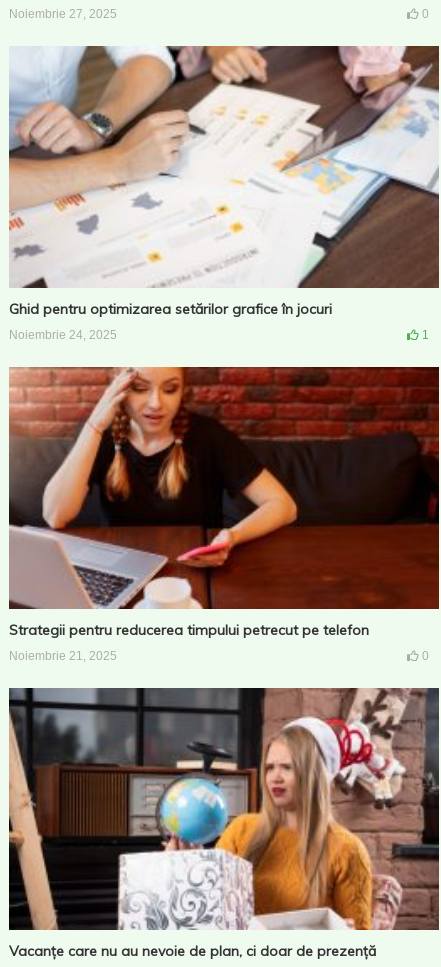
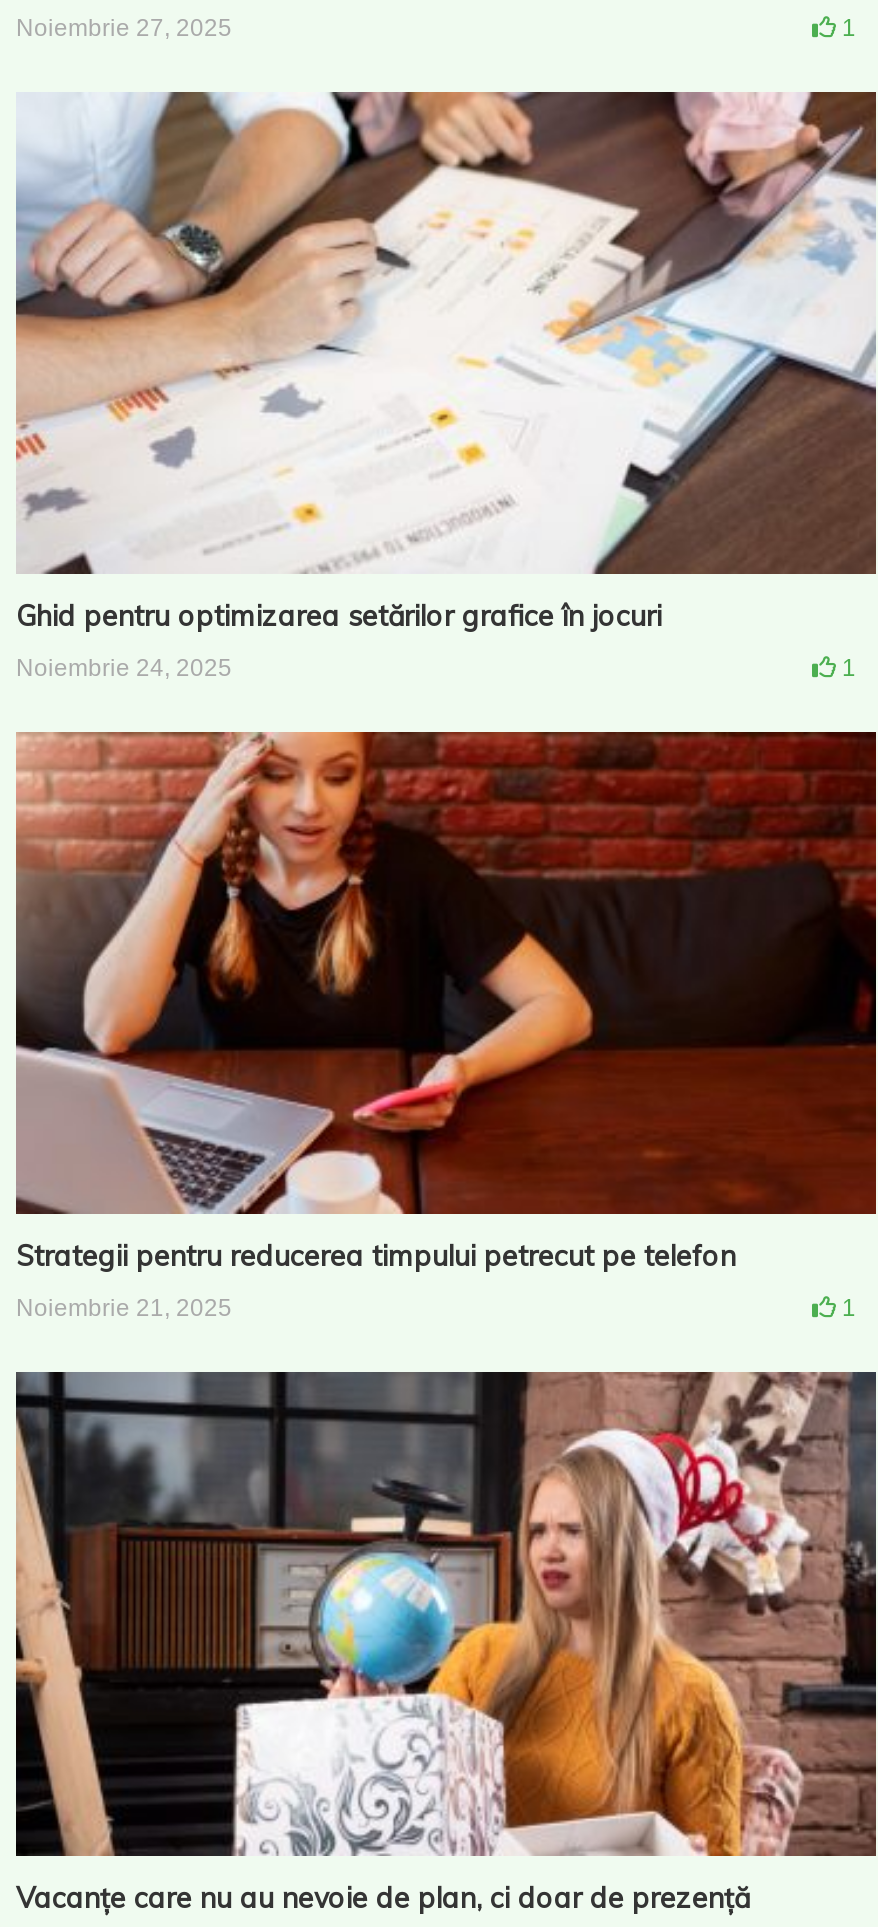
[422,7,429,21] 0 -> [842,14,856,42] 1
[422,649,429,663] 0 -> [842,1295,856,1323] 1

